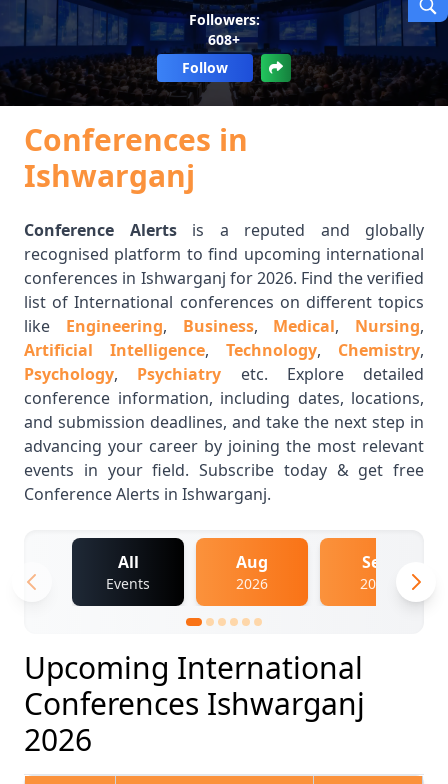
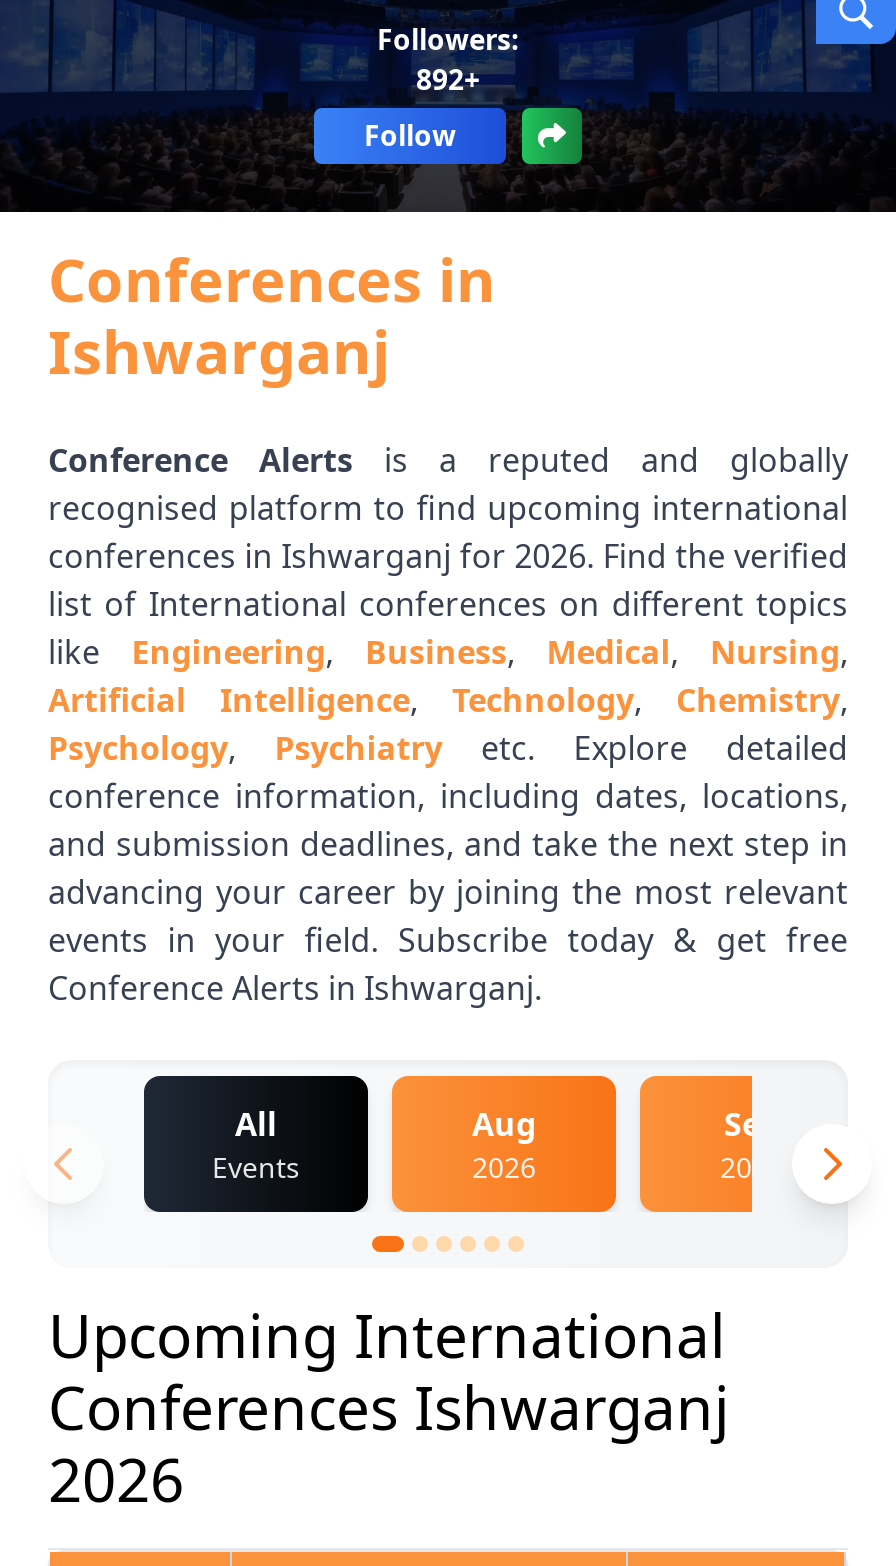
[208,30,240,49] 608+ -> [416,60,480,98] 892+

